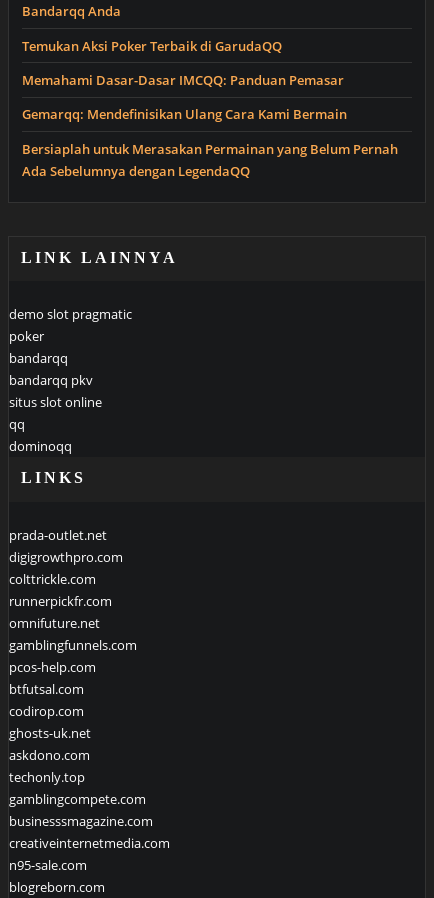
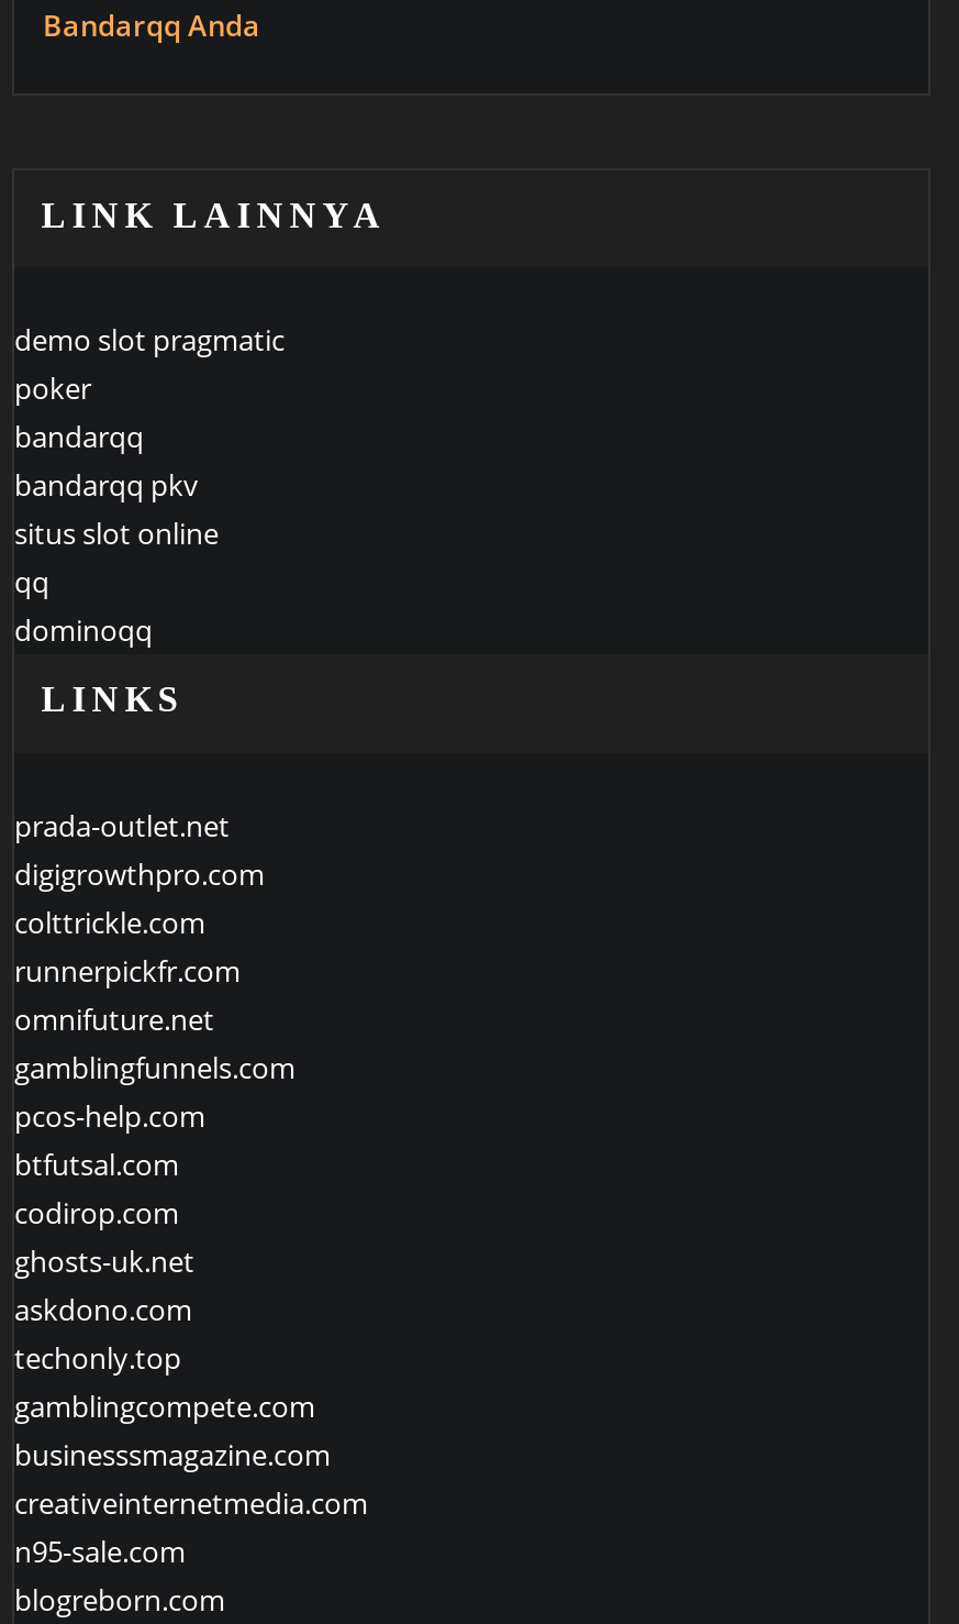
[22,37,398,180] Temukan Aksi Poker Terbaik di GarudaQQ | Memahami Dasar-Dasar IMCQQ: Panduan Pemasar | Gemarqq: Mendefinisikan Ulang Cara Kami Bermain | Bersiaplah untuk Merasakan Permainan yang Belum Pernah | Ada Sebelumnya dengan LegendaQQ -> none

